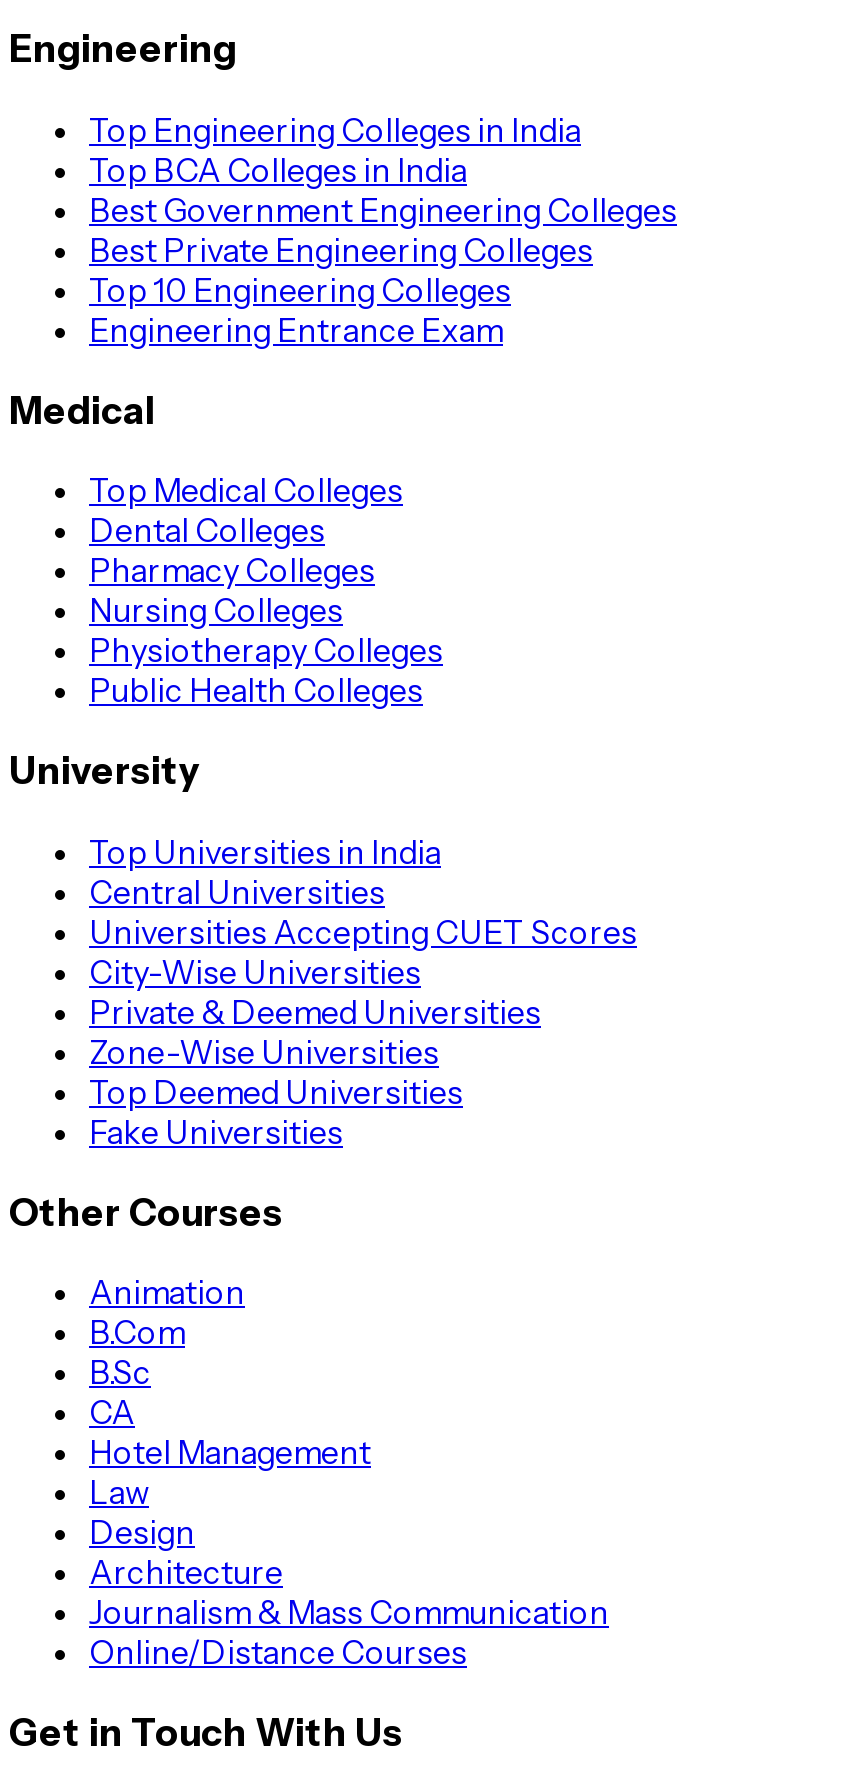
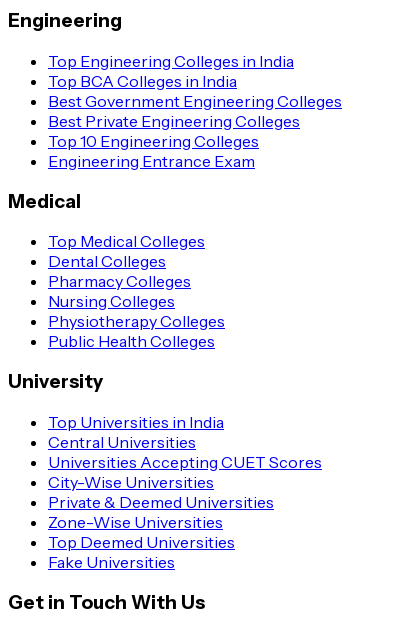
[9,1189,609,1672] Other Courses | Animation | B.Com | B.Sc | CA | Hotel Management | Law | Design | Architecture | Journalism & Mass Communication | Online/Distance Courses -> none

